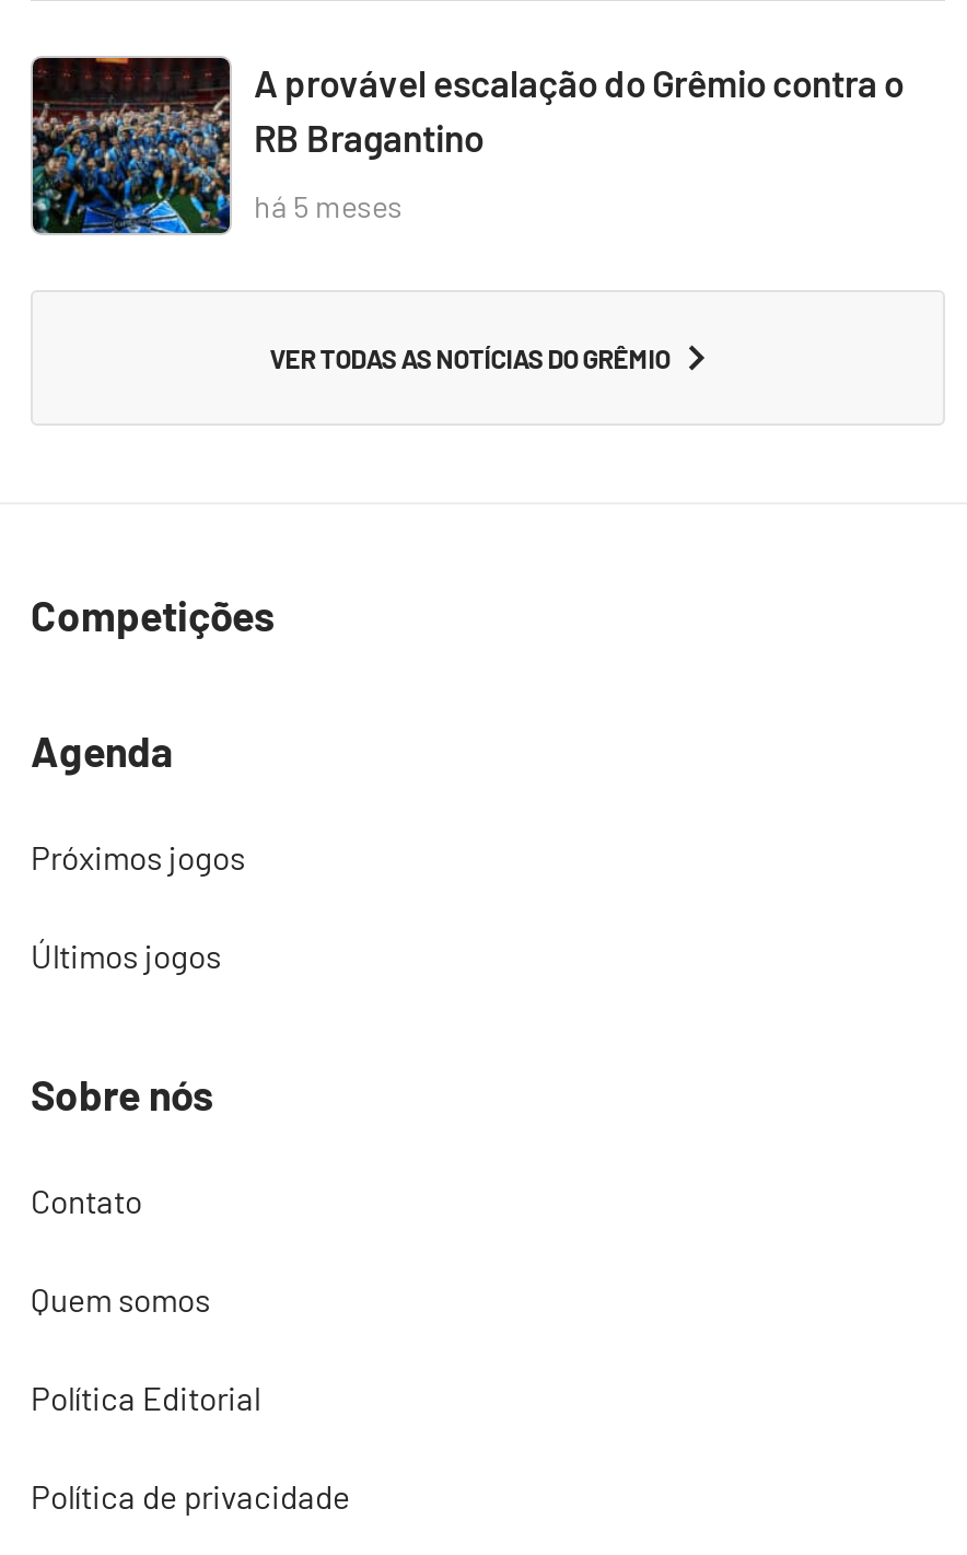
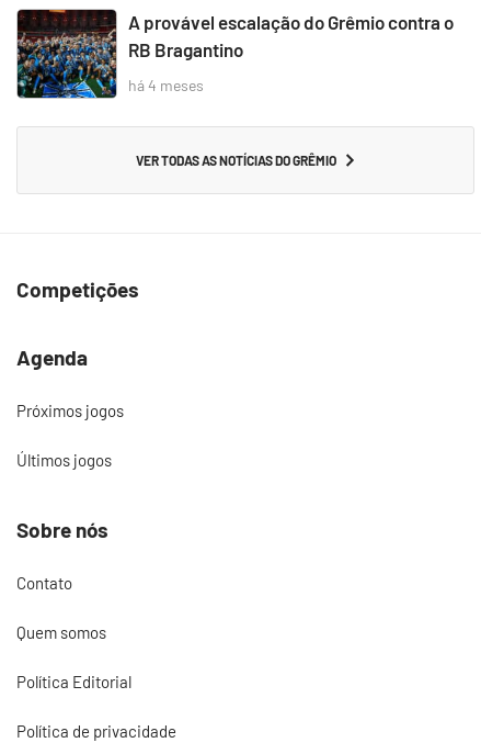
[254,188,403,225] há 5 meses -> [128,76,204,94] há 4 meses

